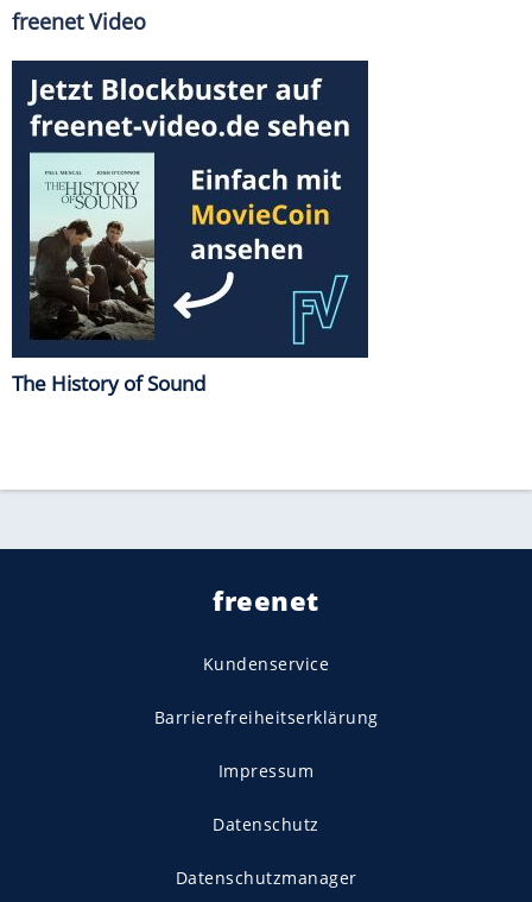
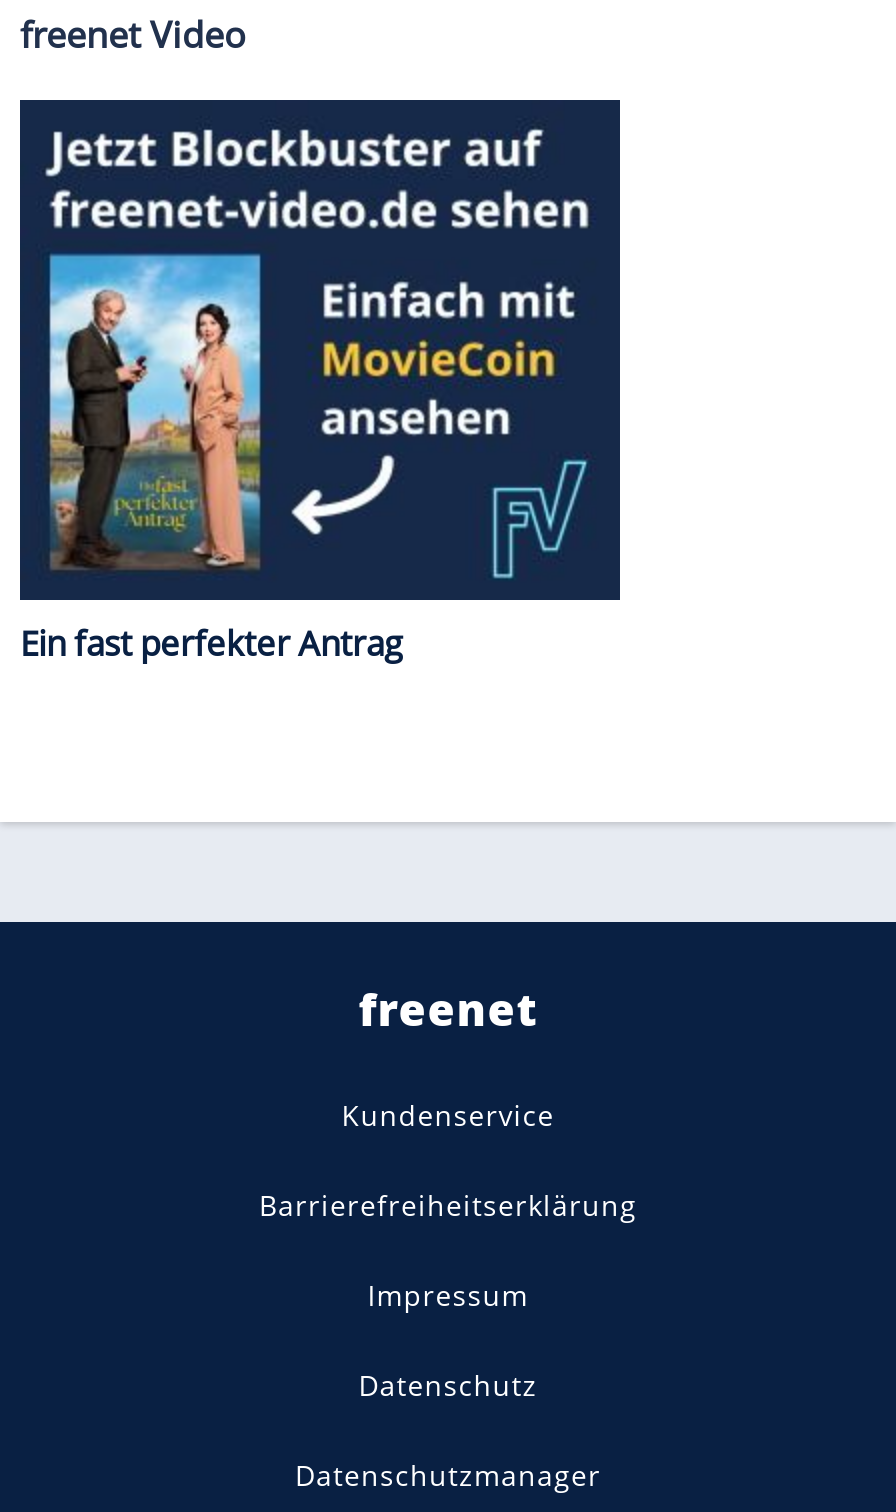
[12,151,205,396] [image] | The History of Sound -> [20,252,402,665] [image] | Ein fast perfekter Antrag

